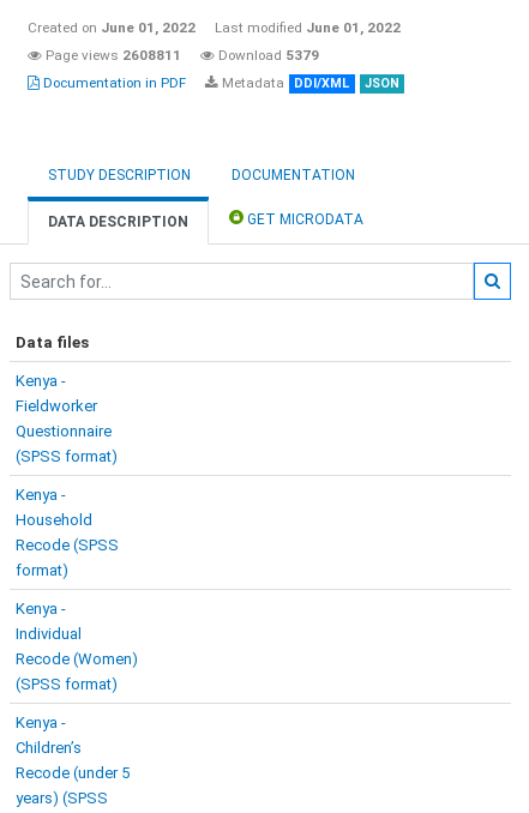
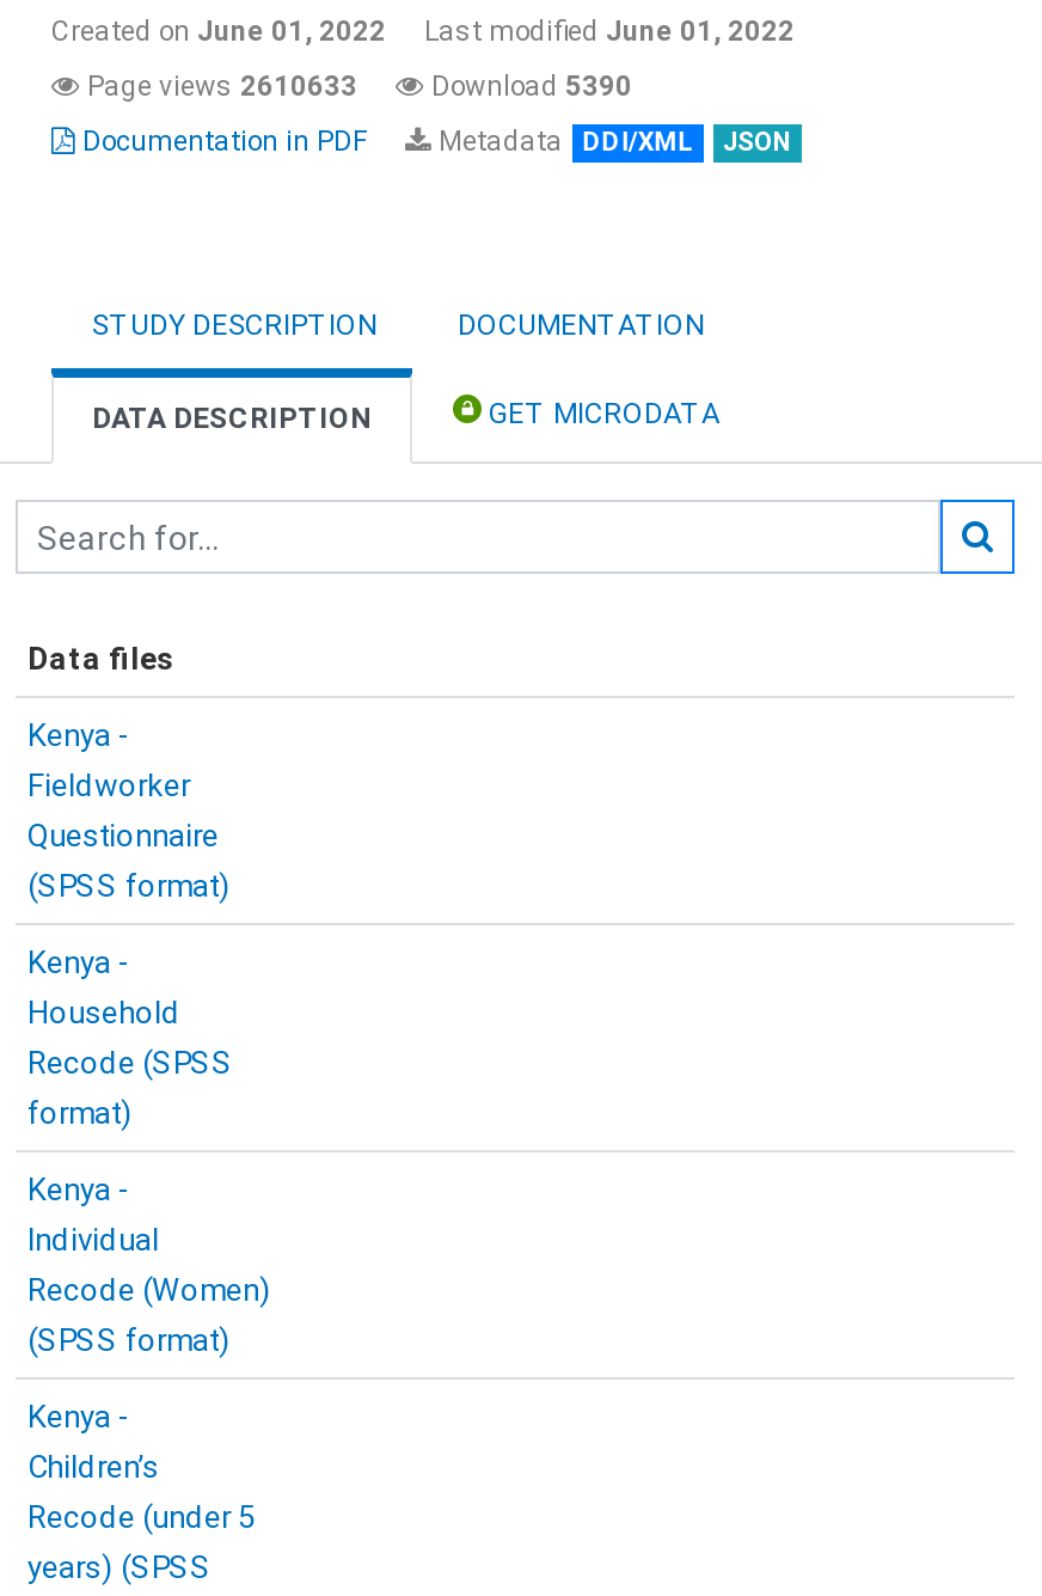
[42,47,181,64] Page views 2608811 -> [80,69,357,103] Page views 2610633
[215,47,319,64] Download 5379 -> [424,69,632,103] Download 5390

